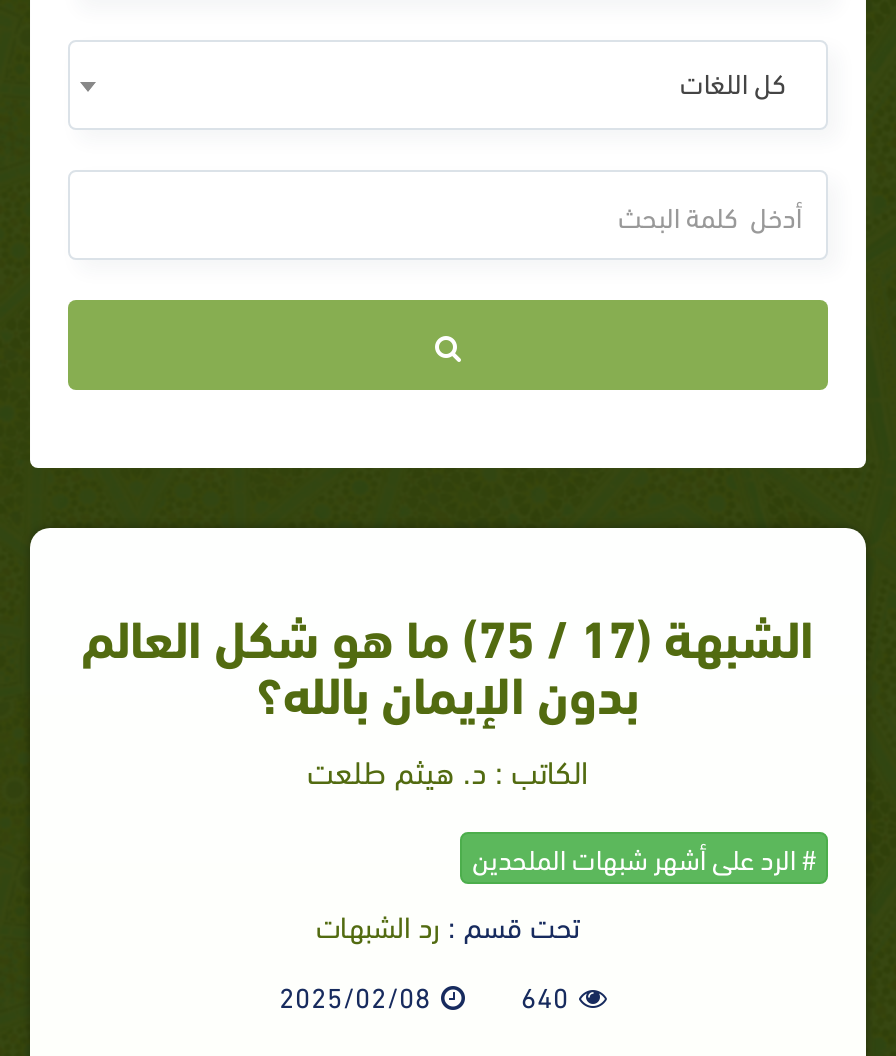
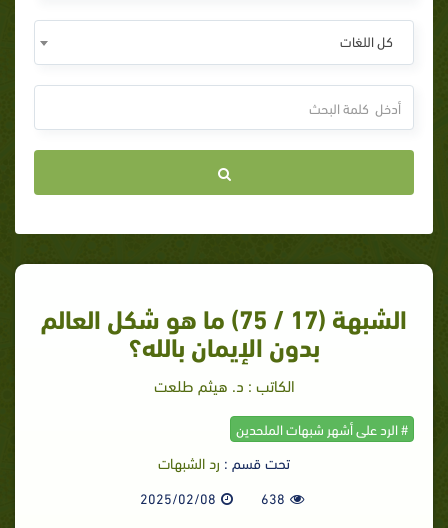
[521,974,569,1016] 640 -> [260,487,284,508] 638

